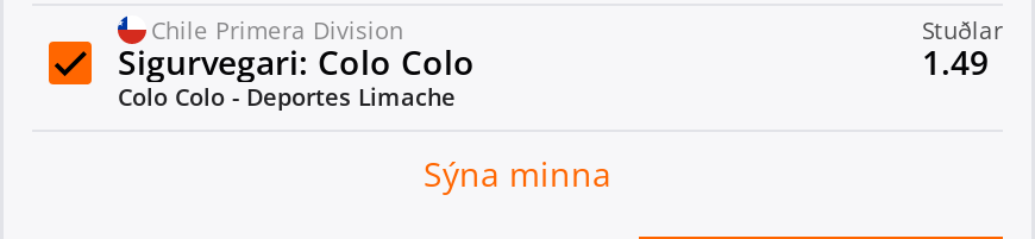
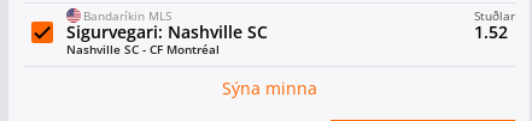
[118,13,475,113] Chile Primera Division | Sigurvegari: Colo Colo | Colo Colo - Deportes Limache -> [66,7,268,58] Bandaríkin MLS | Sigurvegari: Nashville SC | Nashville SC - CF Montréal
[922,39,989,84] 1.49 -> [474,20,508,43] 1.52

